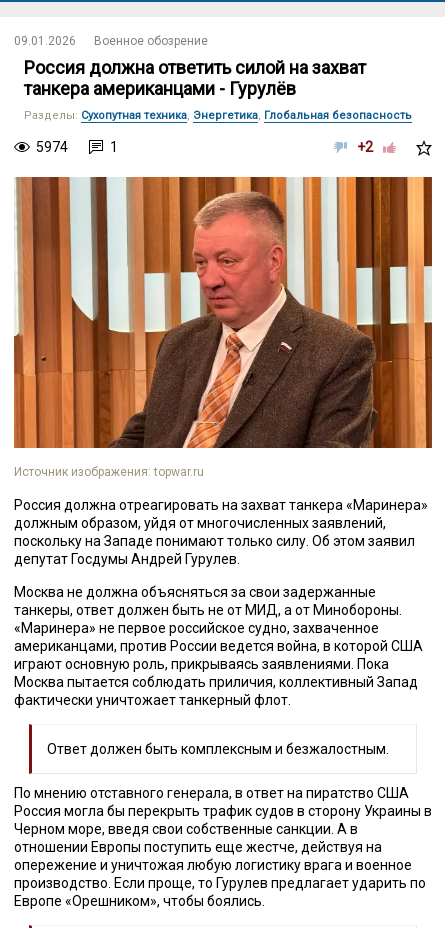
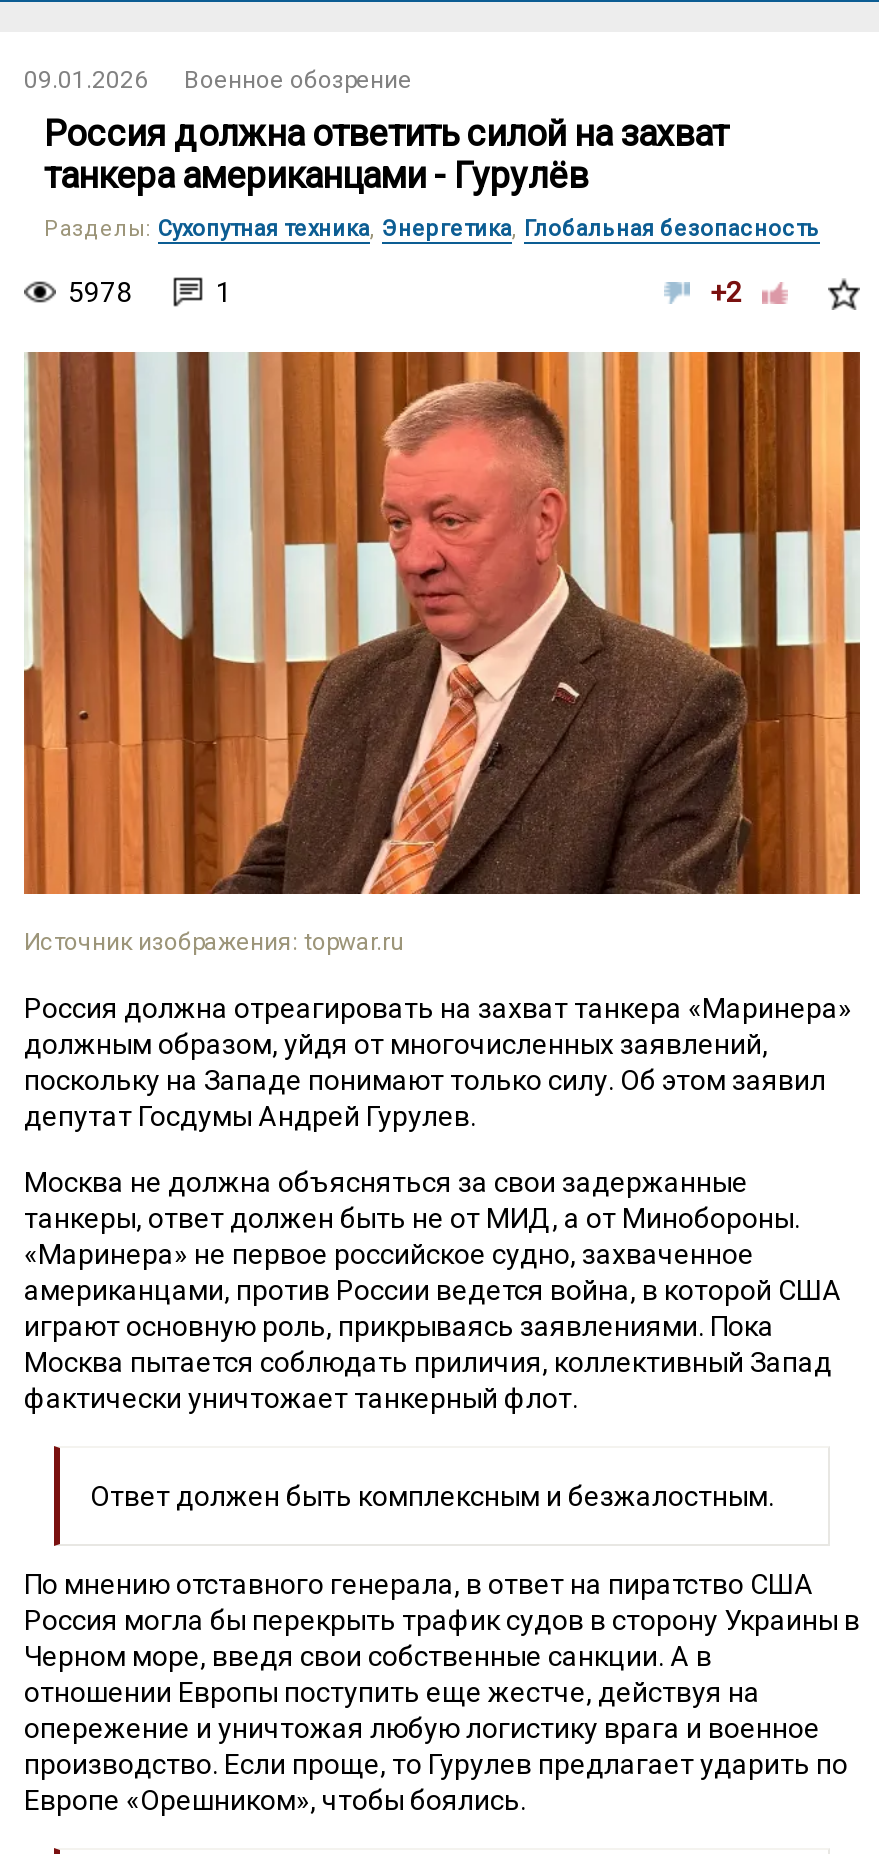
[36,139,68,155] 5974 -> [68,277,132,309] 5978

